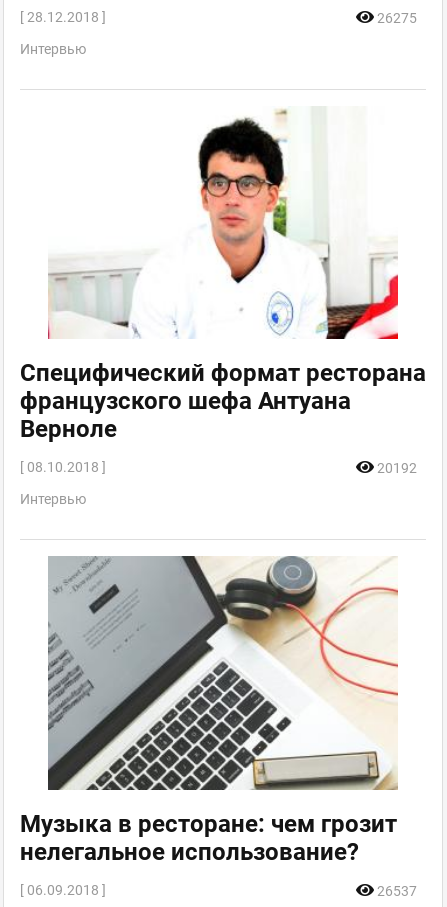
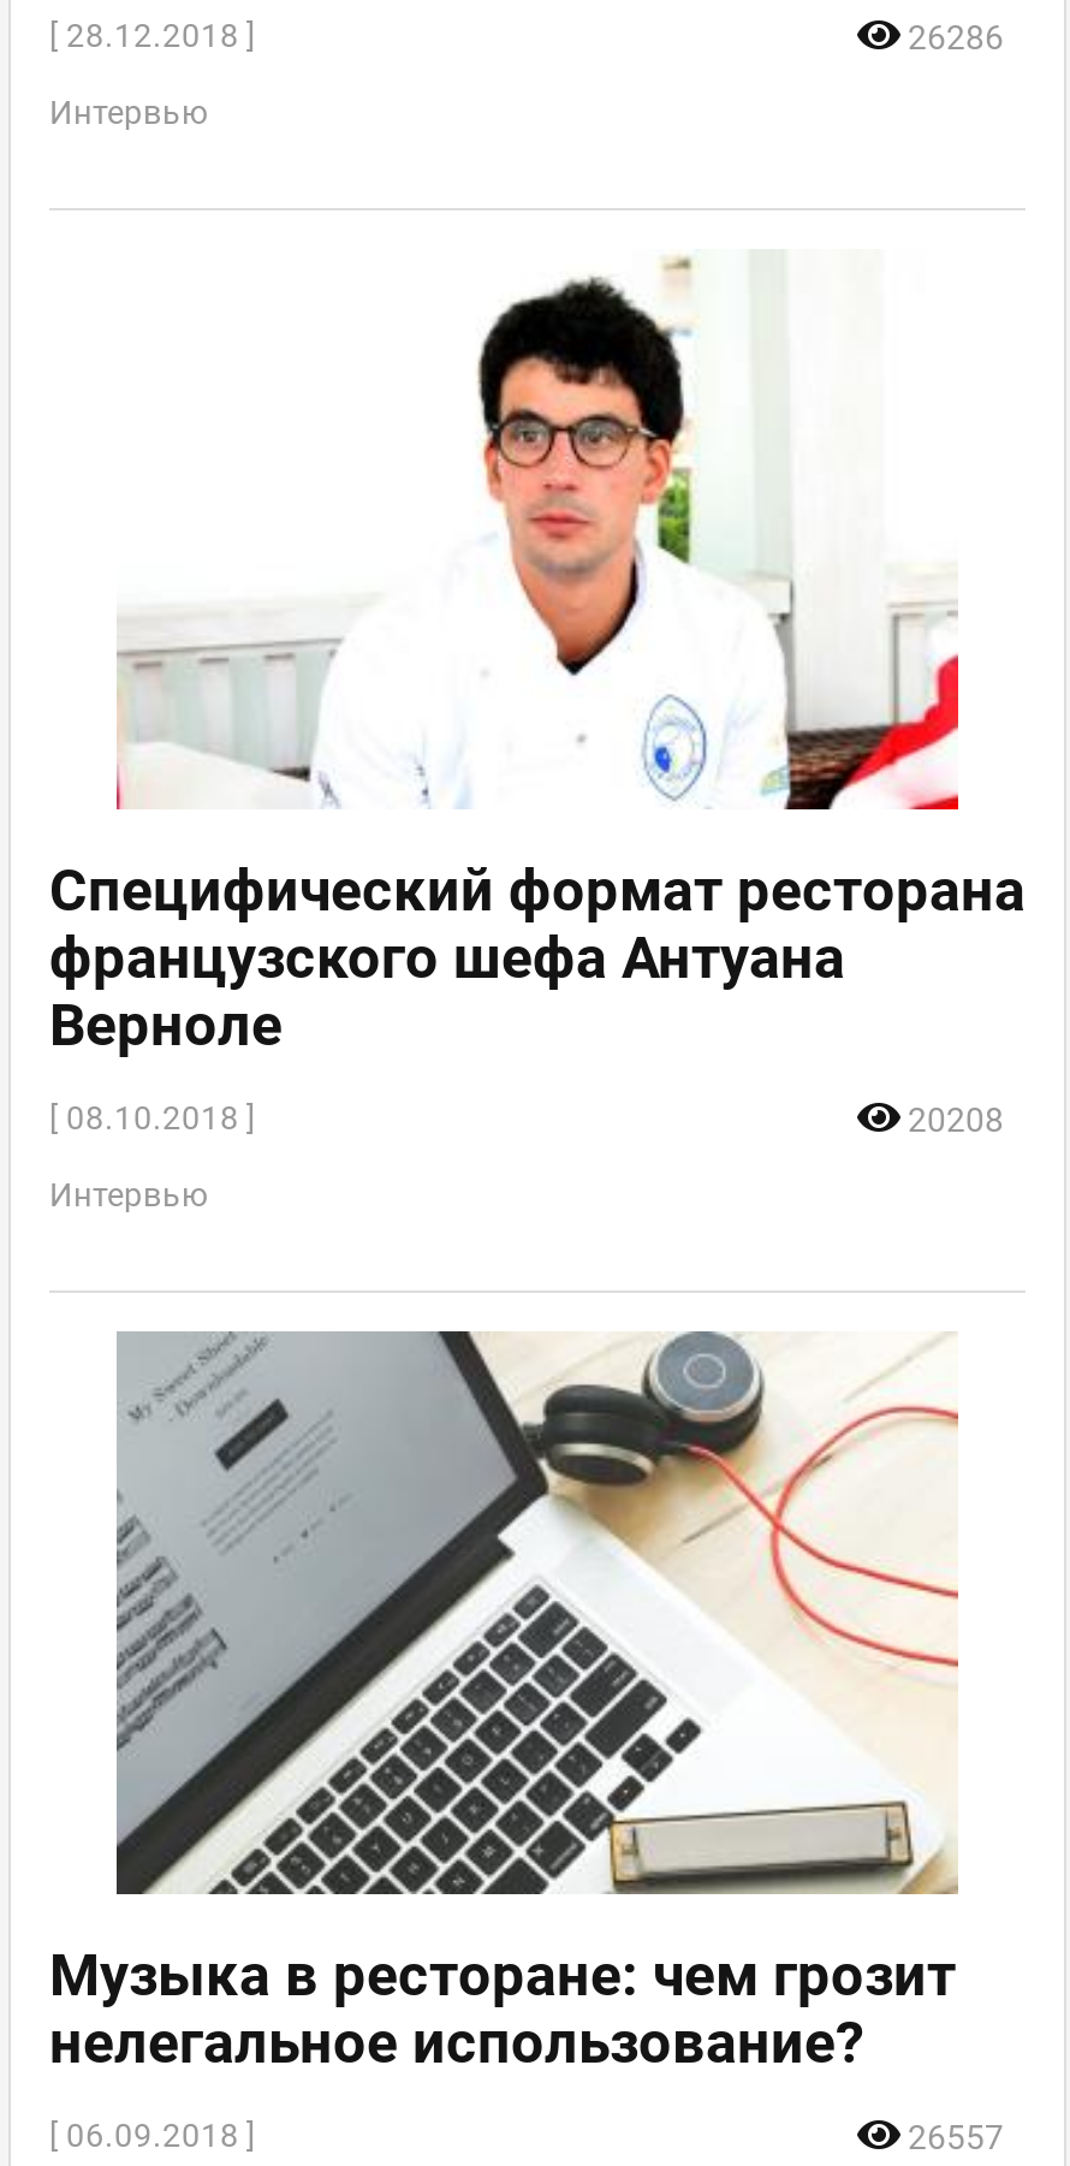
[374,10,417,26] 26275 -> [900,18,1004,57] 26286
[374,460,417,476] 20192 -> [900,1101,1004,1140] 20208
[374,883,417,899] 26537 -> [900,2117,1004,2155] 26557

